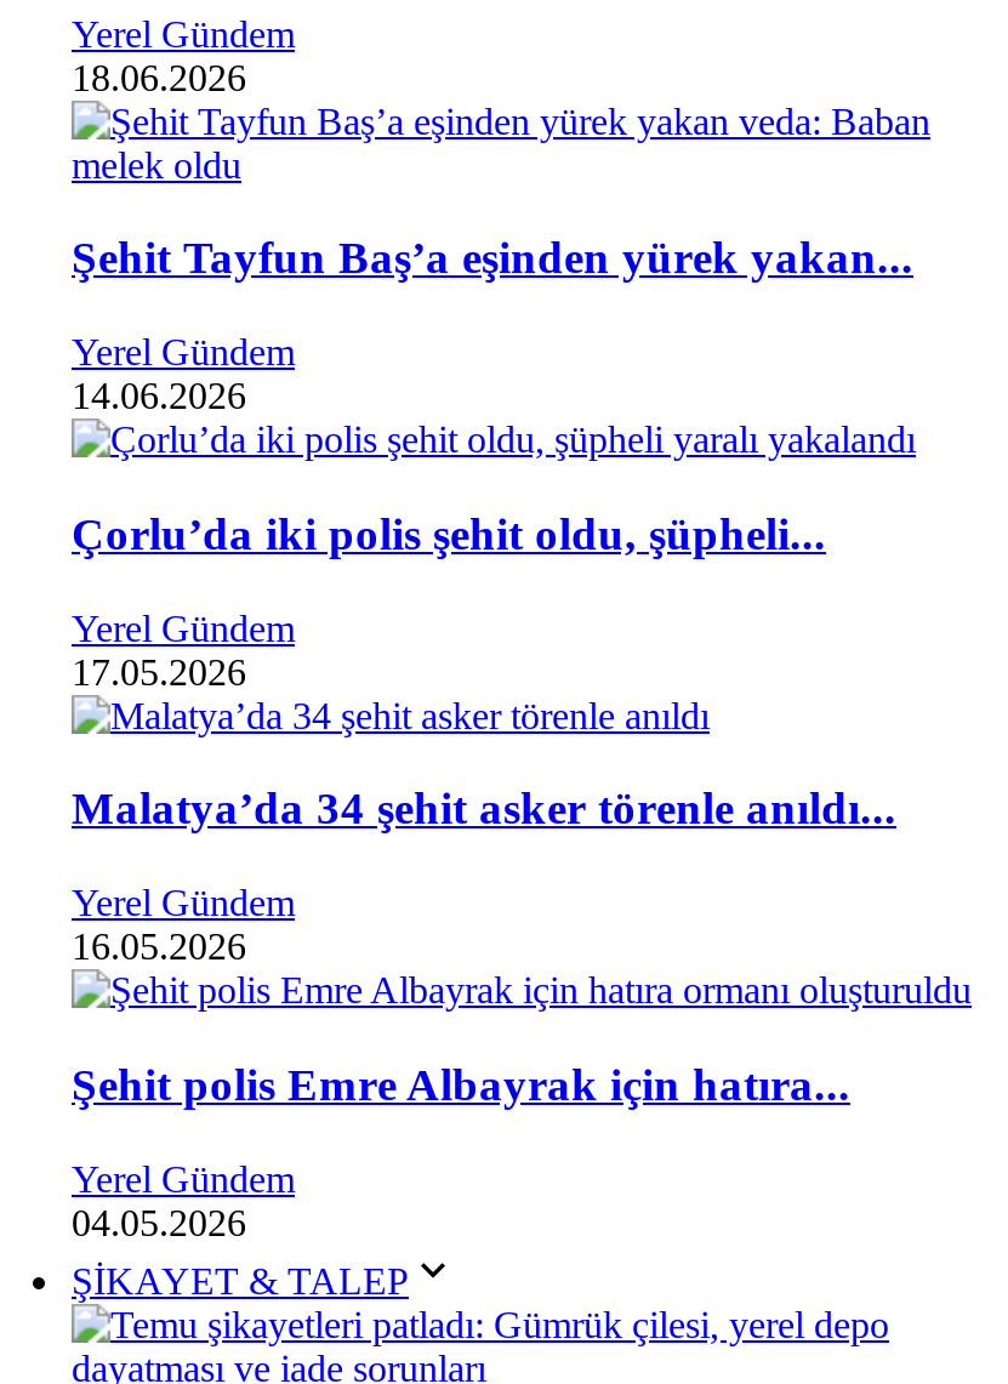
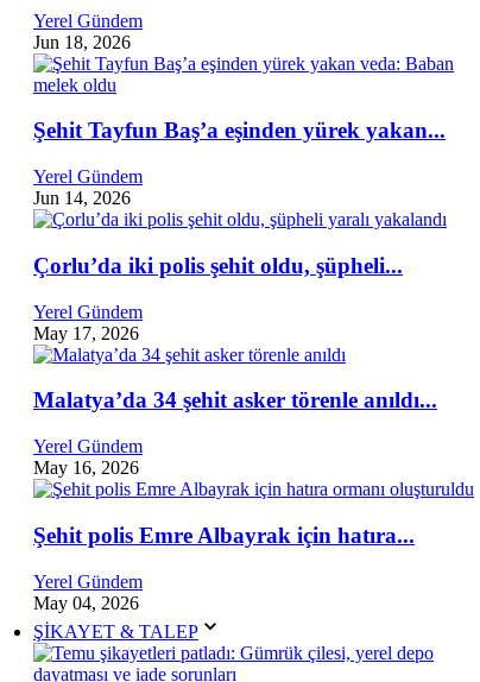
[72,57,246,98] 18.06.2026 -> [33,32,131,52] Jun 18, 2026
[72,375,246,417] 14.06.2026 -> [33,188,131,208] Jun 14, 2026
[72,650,246,692] 17.05.2026 -> [33,323,139,343] May 17, 2026
[72,926,246,967] 16.05.2026 -> [33,458,139,478] May 16, 2026
[72,1201,246,1242] 04.05.2026 -> [33,592,139,612] May 04, 2026

